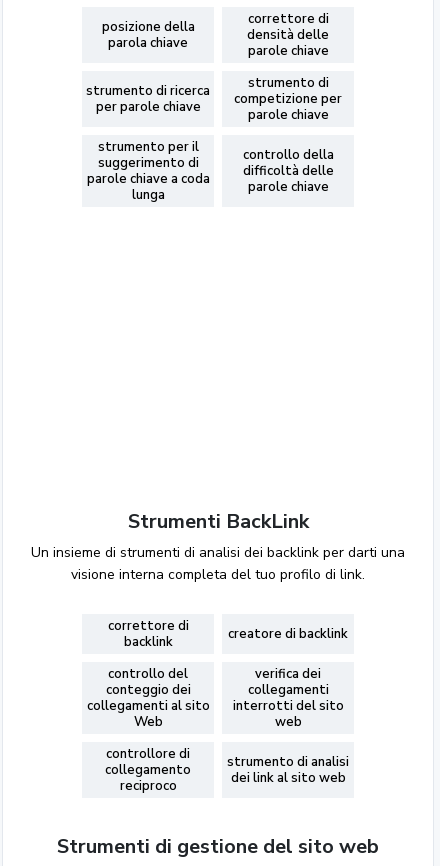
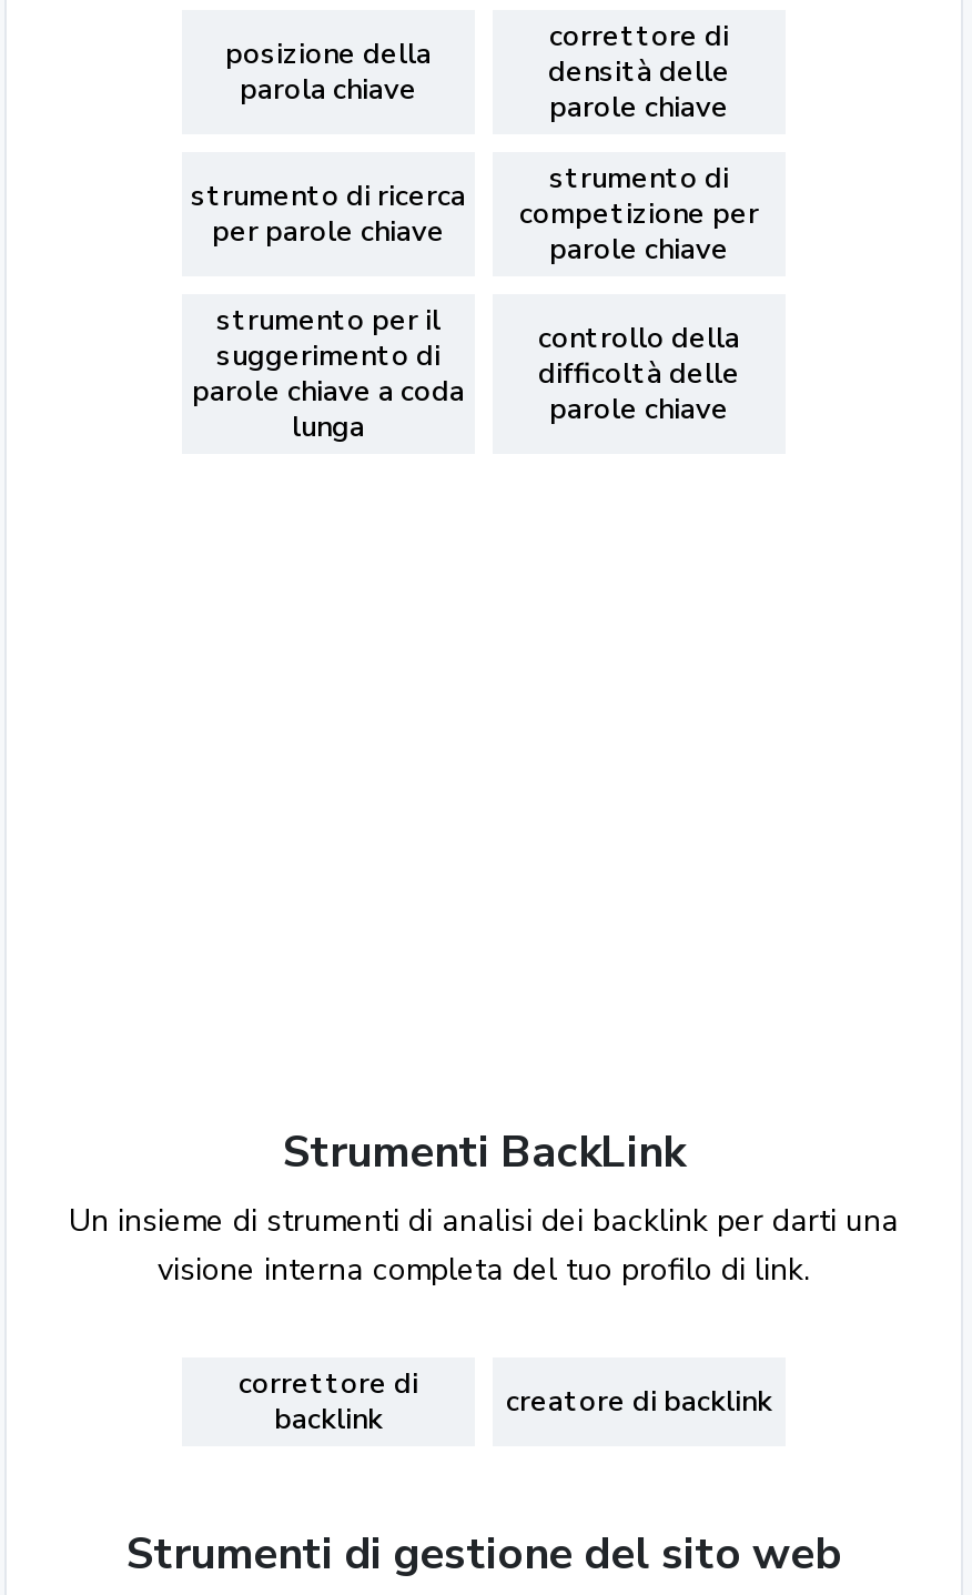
[86,665,209,731] controllo del | conteggio dei | collegamenti al sito | Web -> none
[105,665,343,795] verifica dei | collegamenti | interrotti del sito | web | controllore di | collegamento | reciproco -> none
[227,753,349,787] strumento di analisi | dei link al sito web -> none

